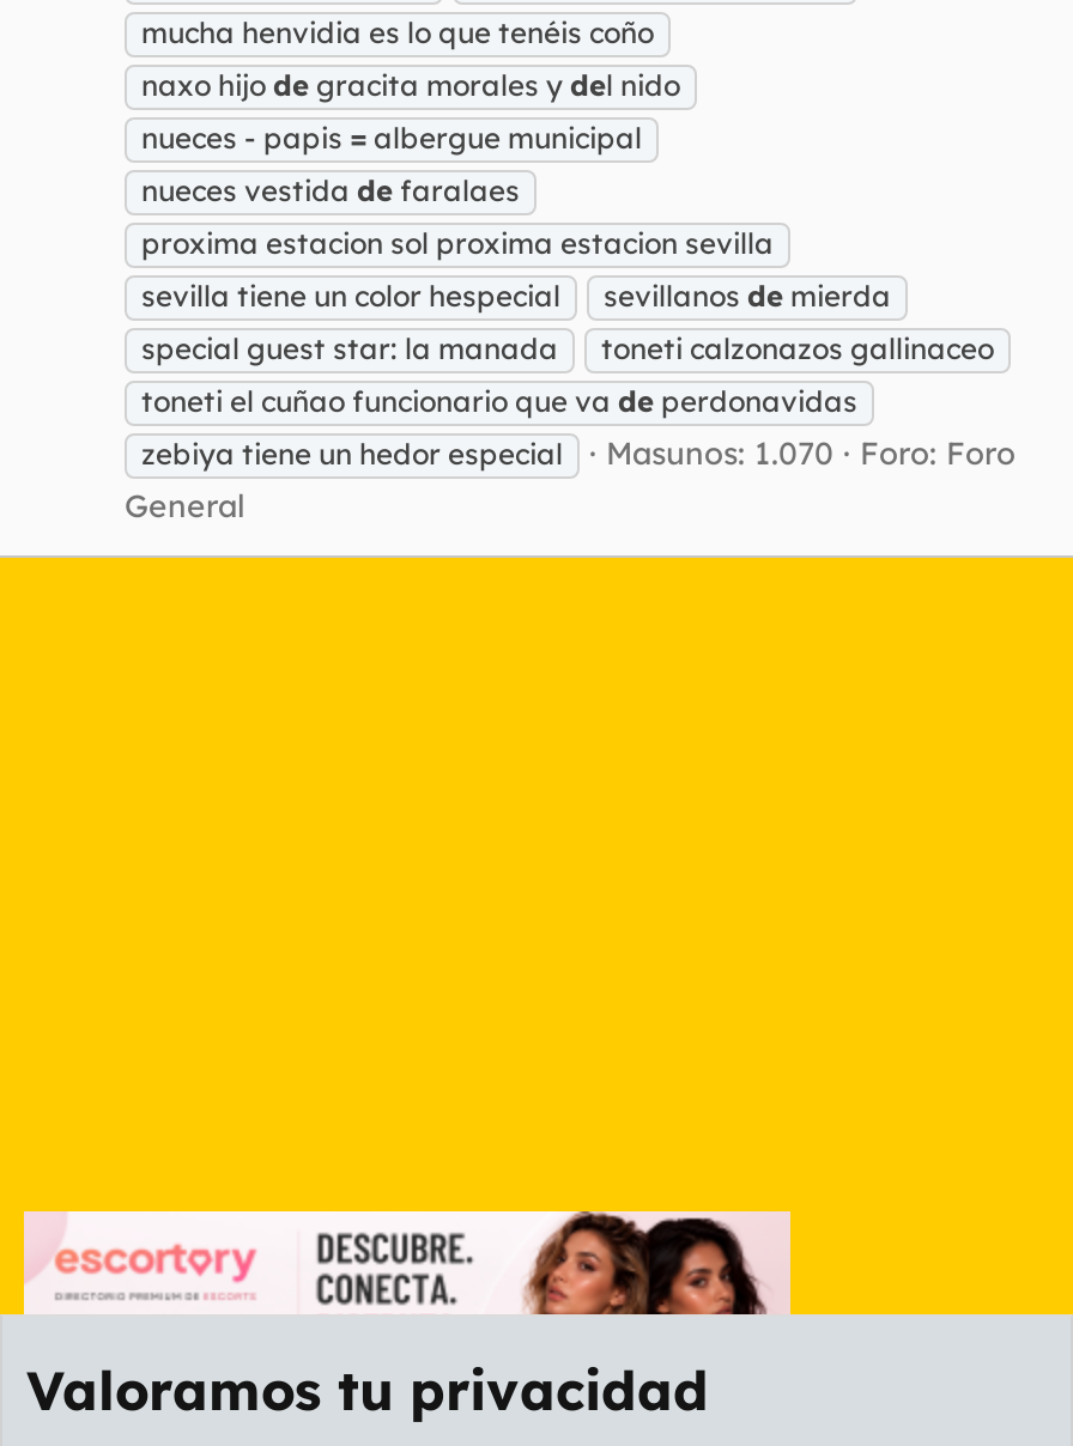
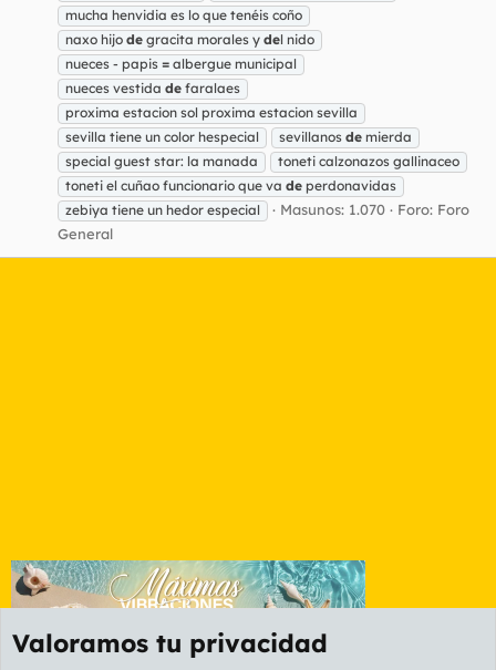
[22,1209,793,1317] [image] -> [10,559,366,609] [image]

